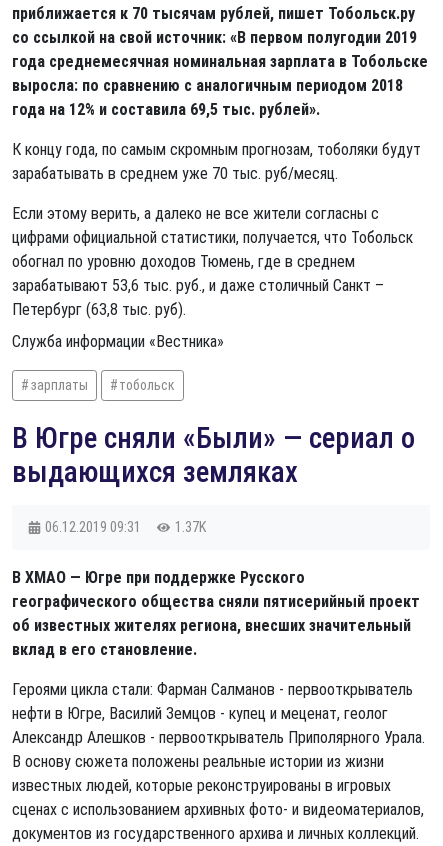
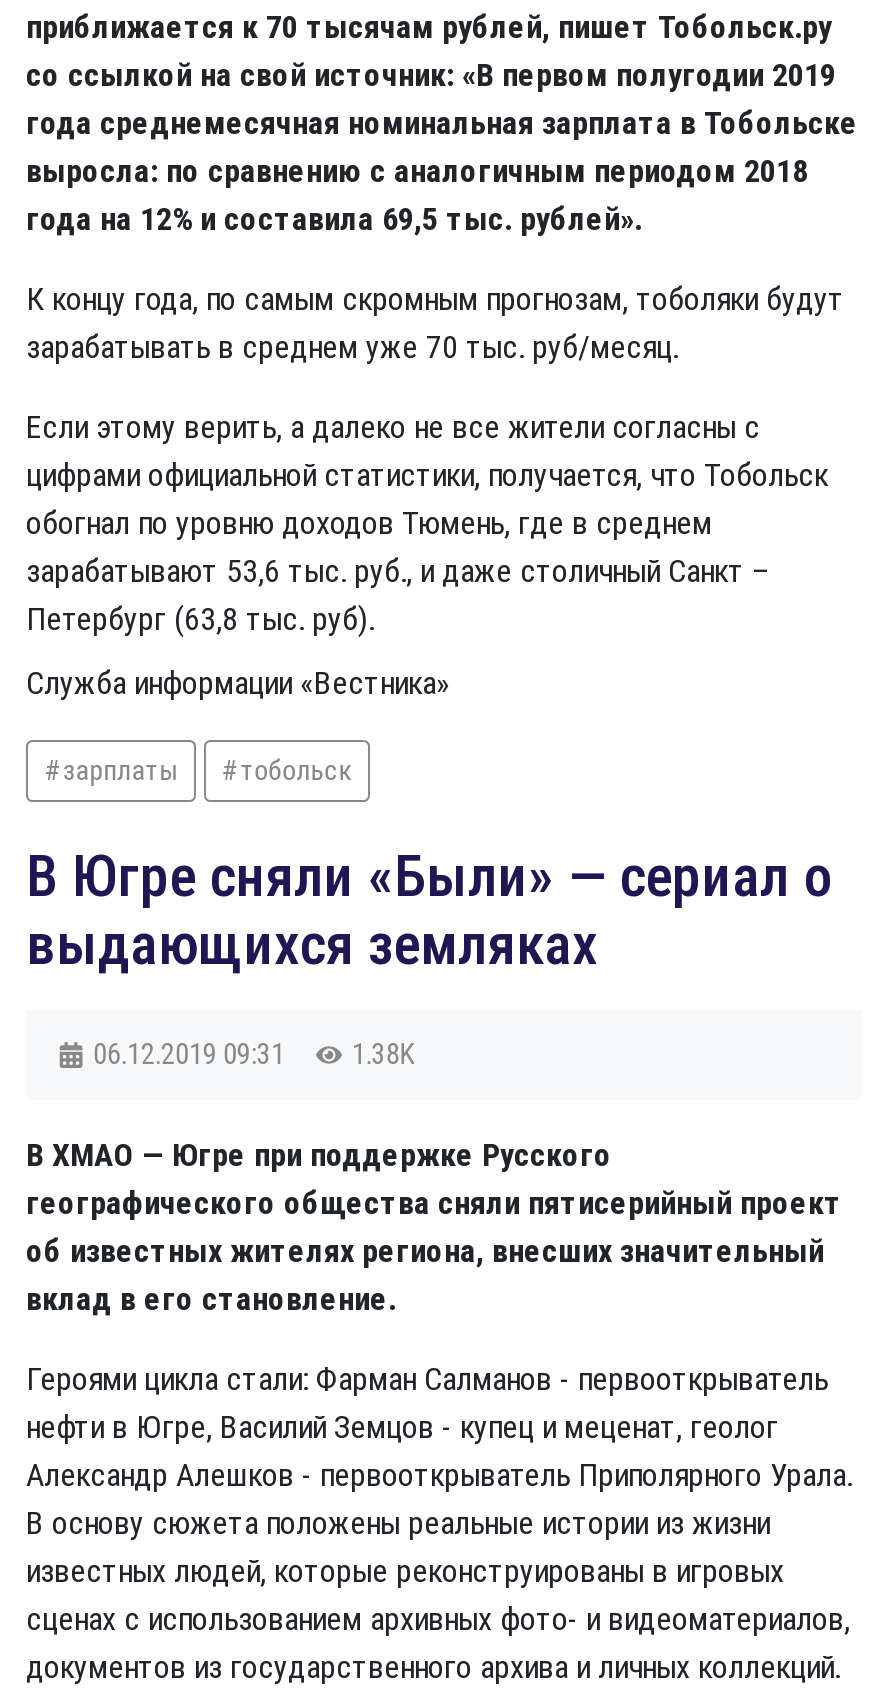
[45,519,206,536] 06.12.2019 09:31 1.37K -> [93,1038,414,1072] 06.12.2019 09:31 1.38K

